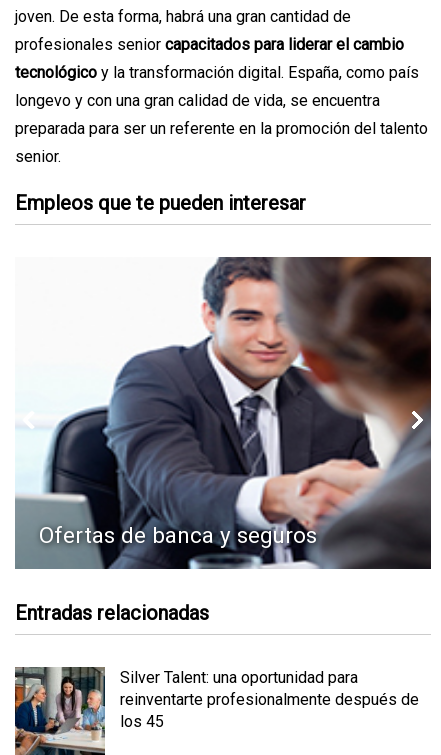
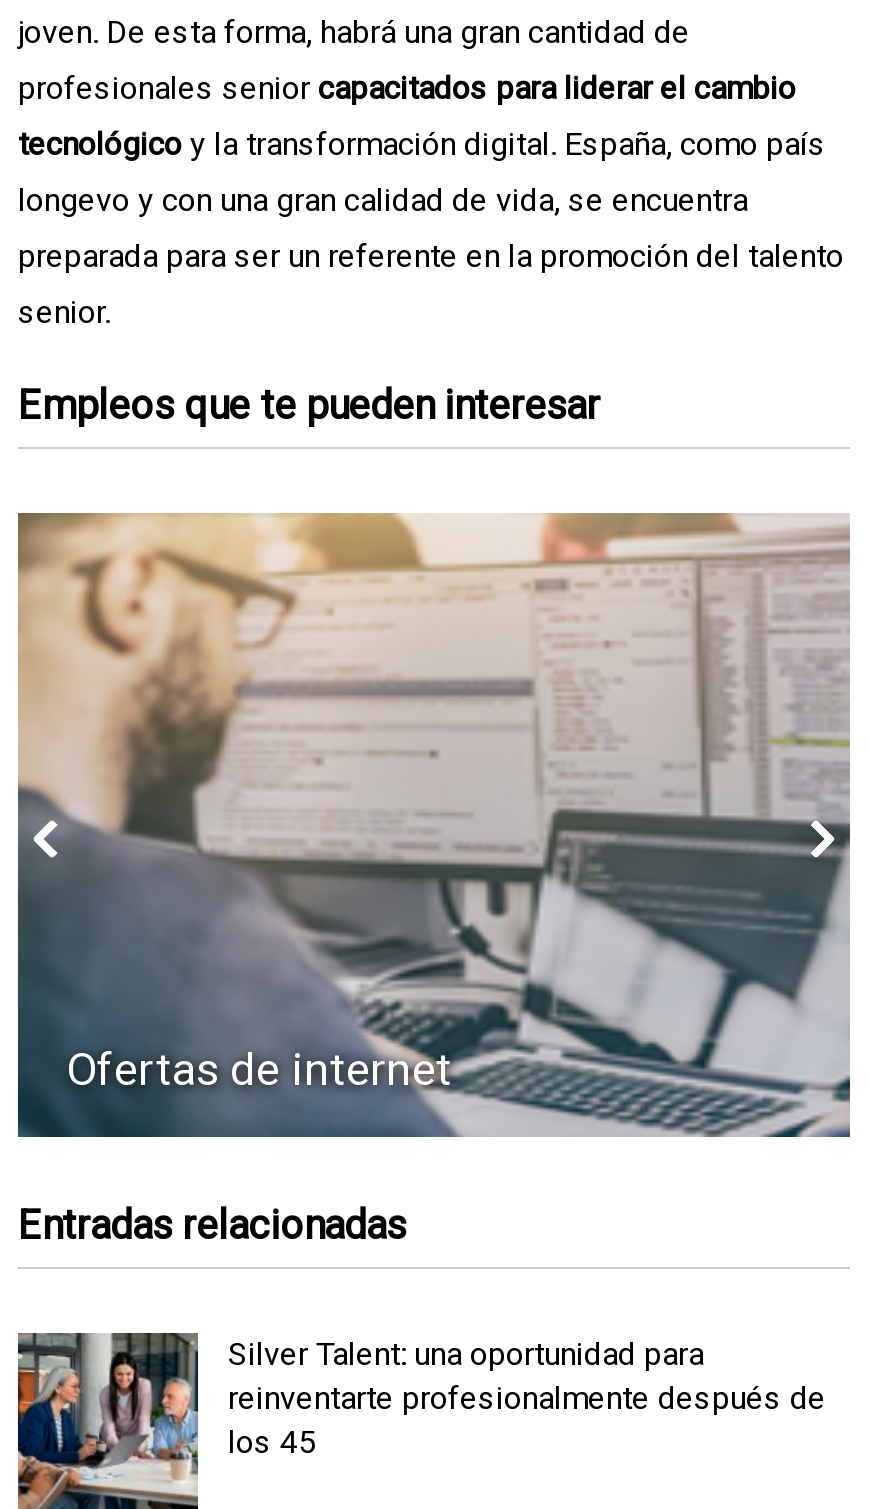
[15,256,432,570] [image] | Ofertas de banca y seguros -> [16,511,852,1139] [image] | Ofertas de internet

